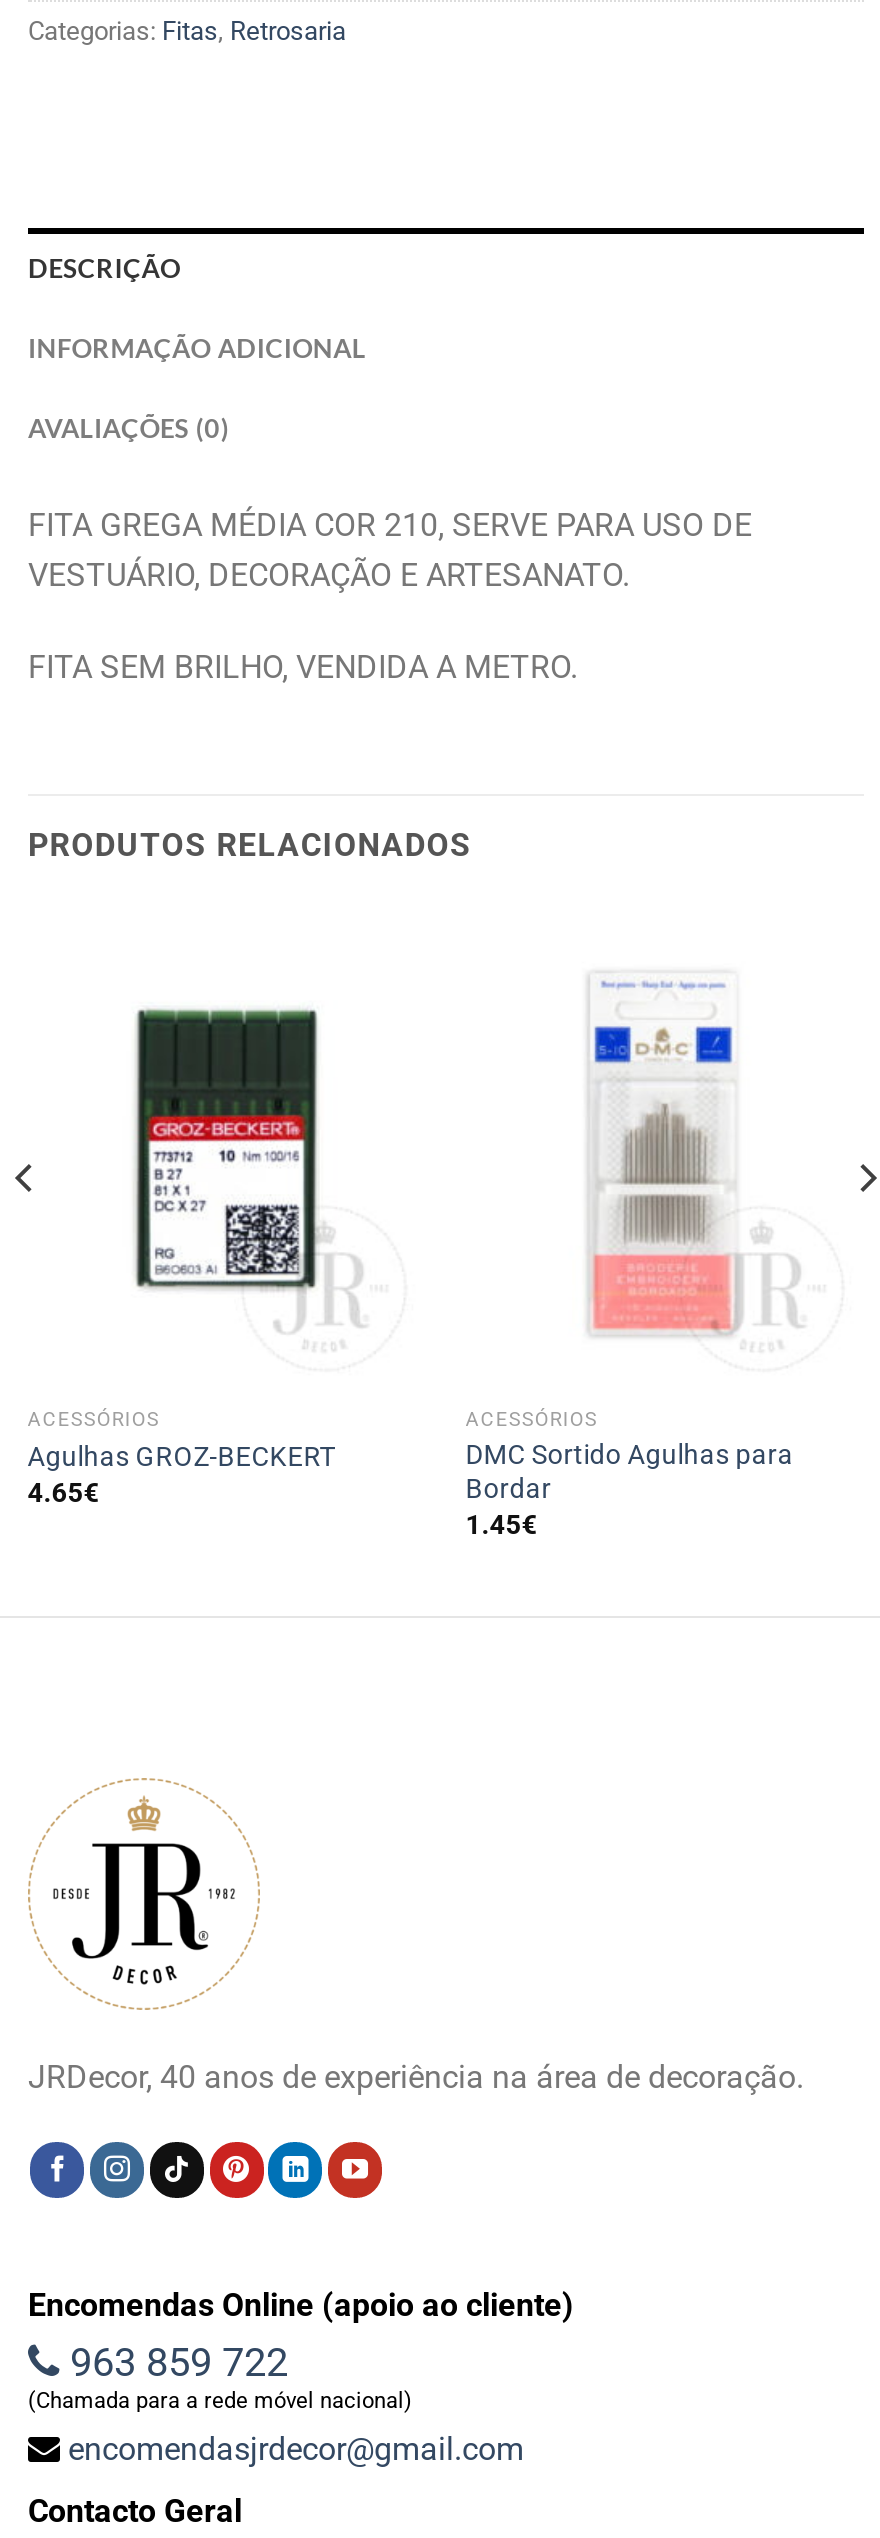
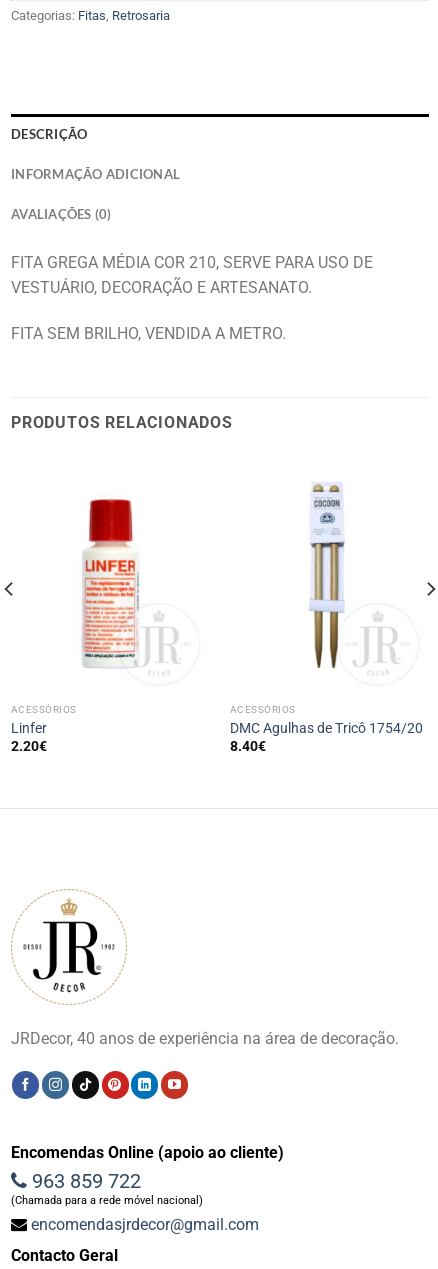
[586,970,736,1336] [image] -> [291,484,364,668] [image]
[134,998,320,1334] [image] -> [65,498,156,668] [image]
[28,1439,336,1508] Agulhas GROZ-BECKERT | 4.65€ -> [11,719,47,754] Linfer | 2.20€
[466,1438,794,1540] DMC Sortido Agulhas para | Bordar | 1.45€ -> [230,719,423,754] DMC Agulhas de Tricô 1754/20 | 8.40€

